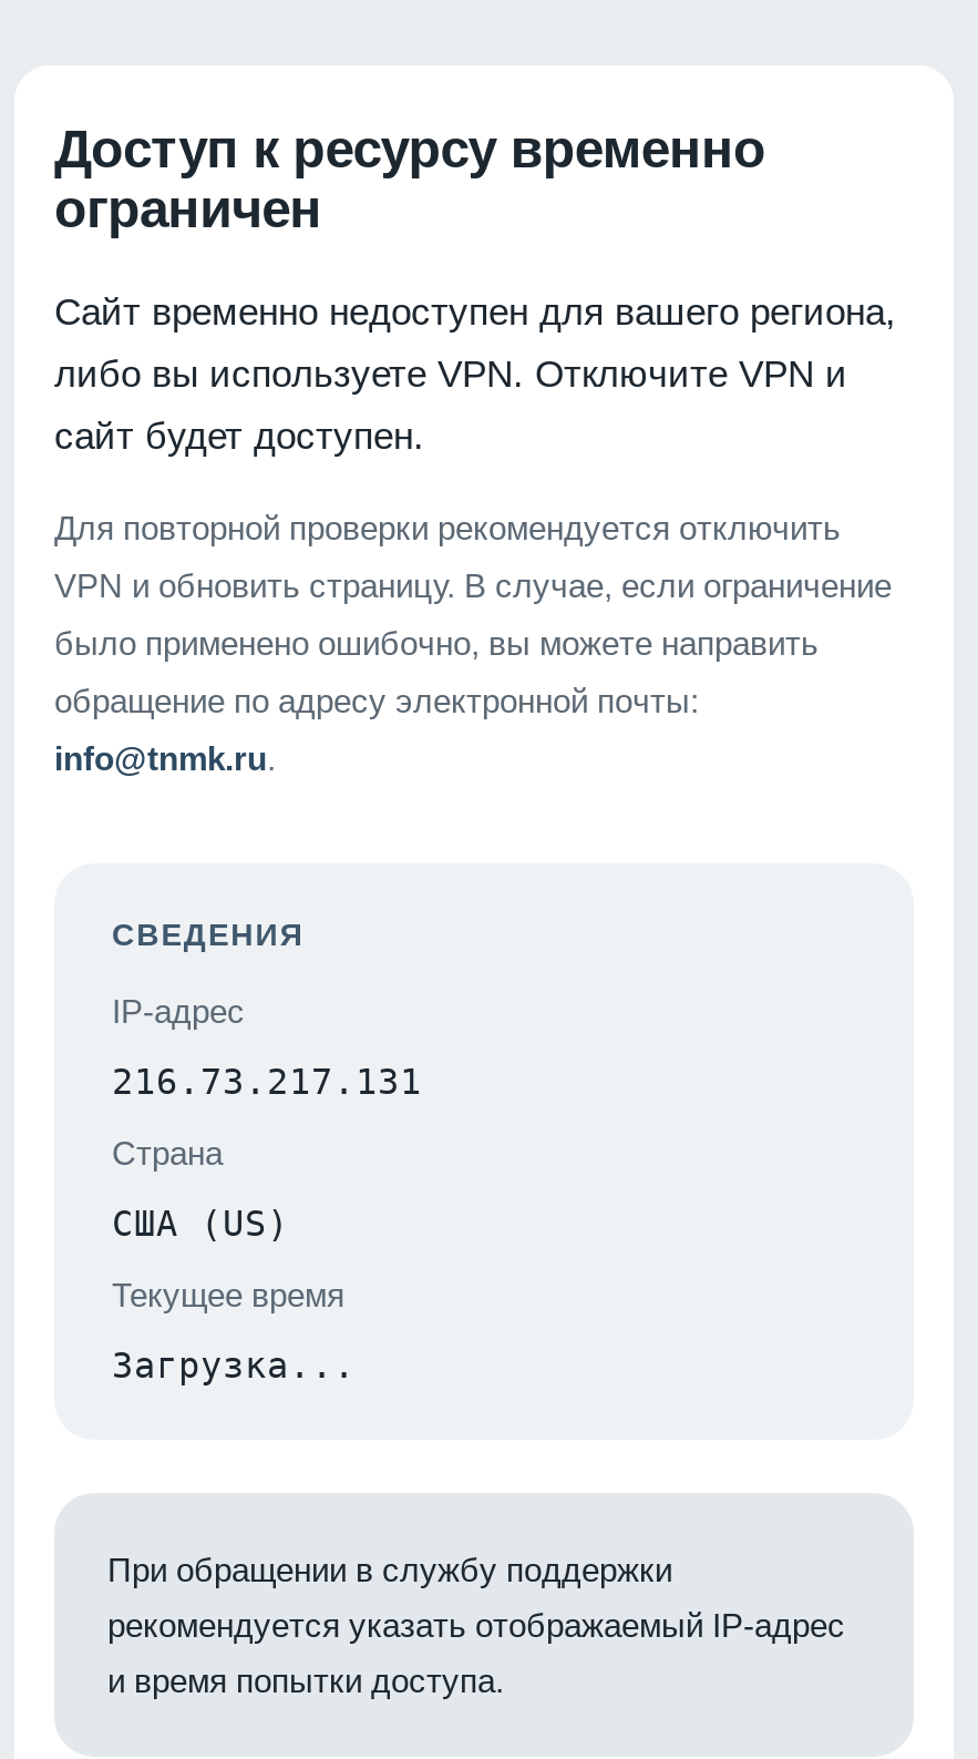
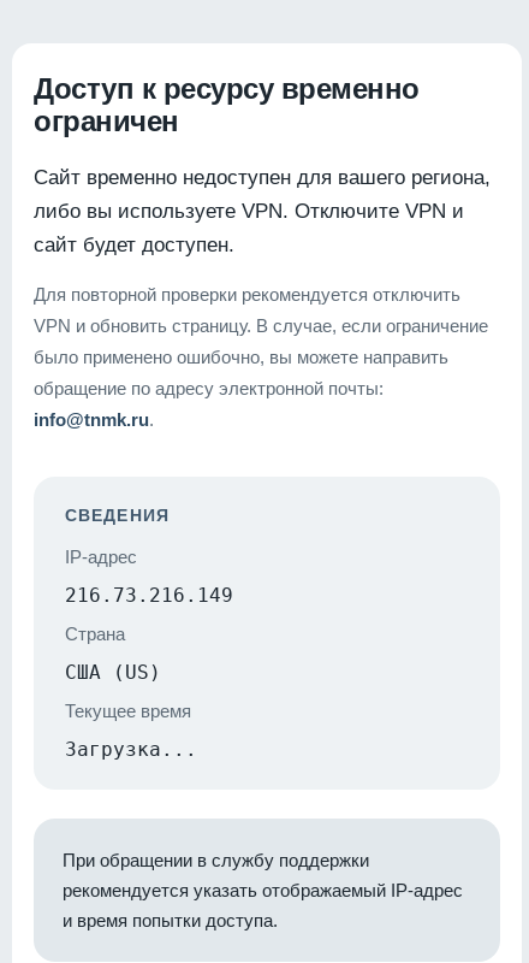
[112,1060,422,1102] 216.73.217.131 -> [65,583,233,606] 216.73.216.149

